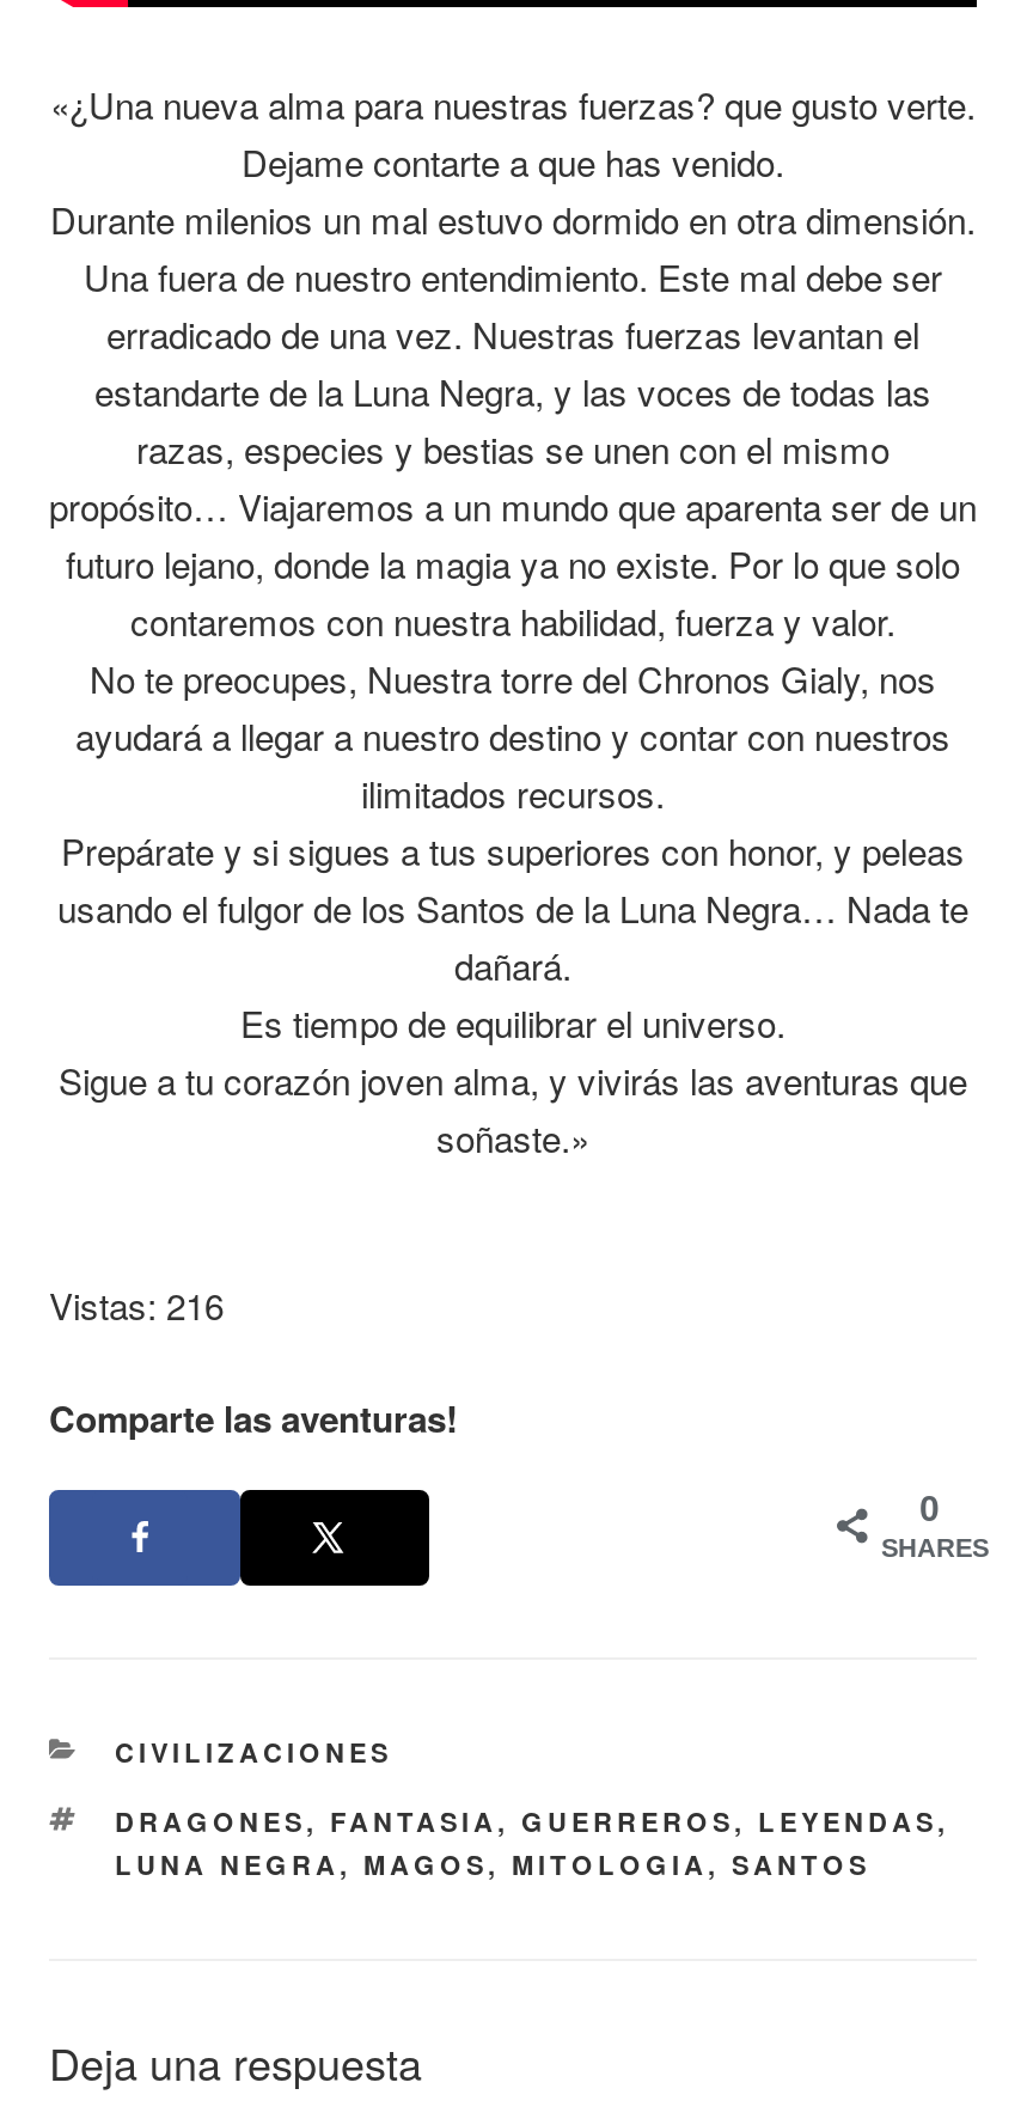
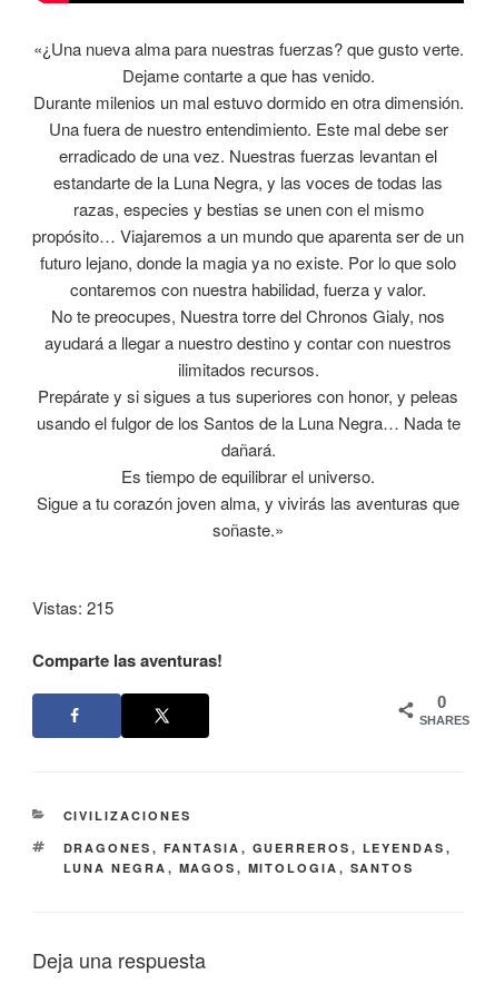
[49,1280,224,1330] Vistas: 216 -> [32,596,113,619] Vistas: 215

